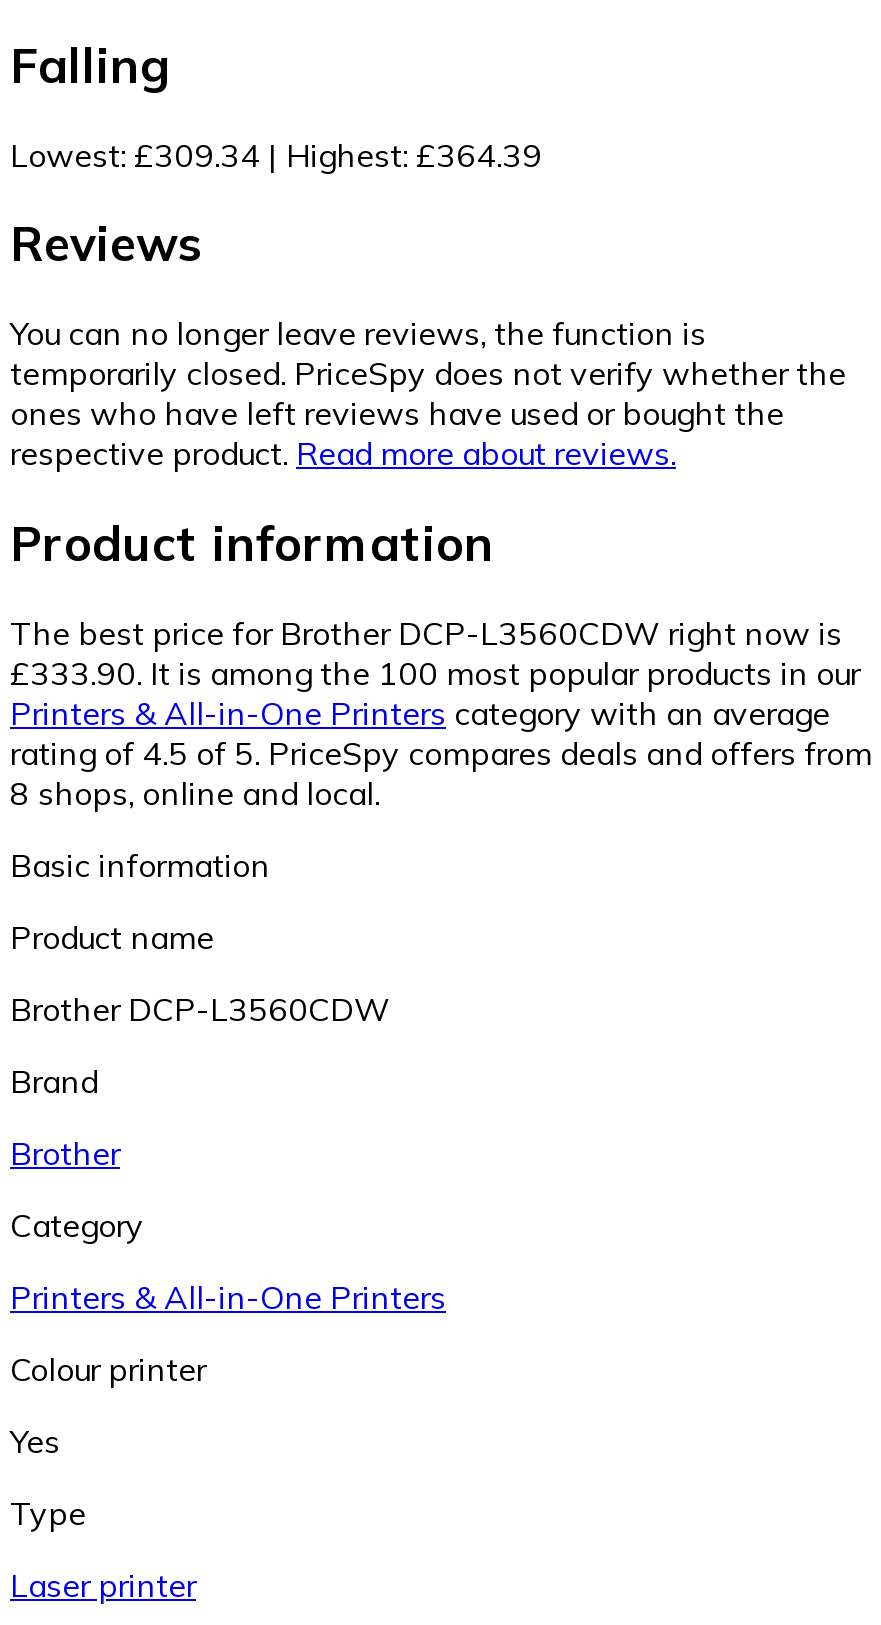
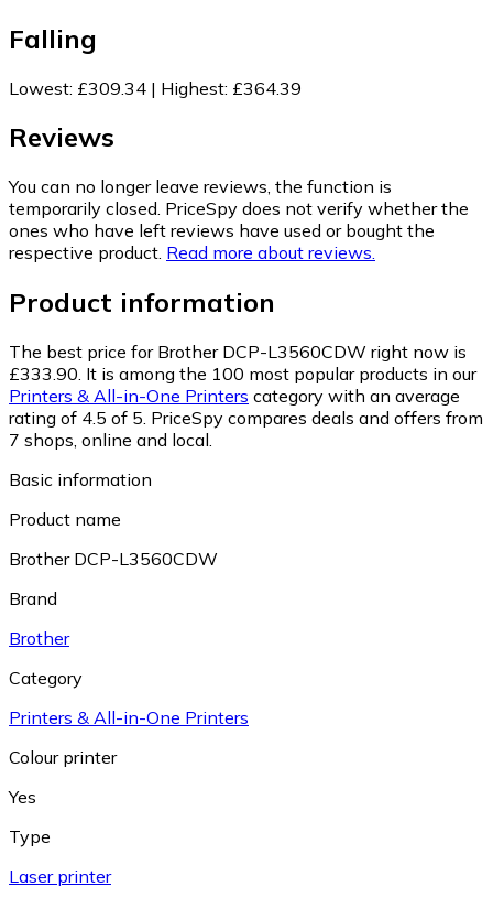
[10,773,380,813] 8 shops, online and local. -> [9,429,212,451] 7 shops, online and local.

